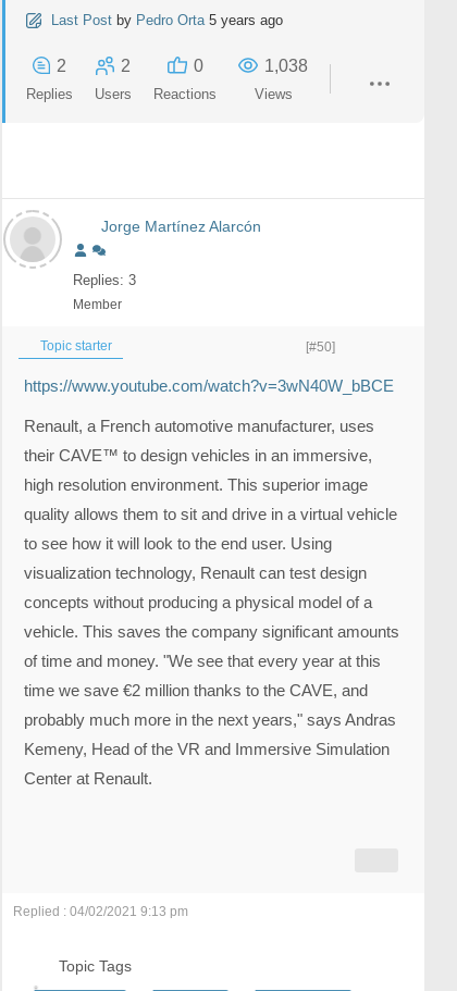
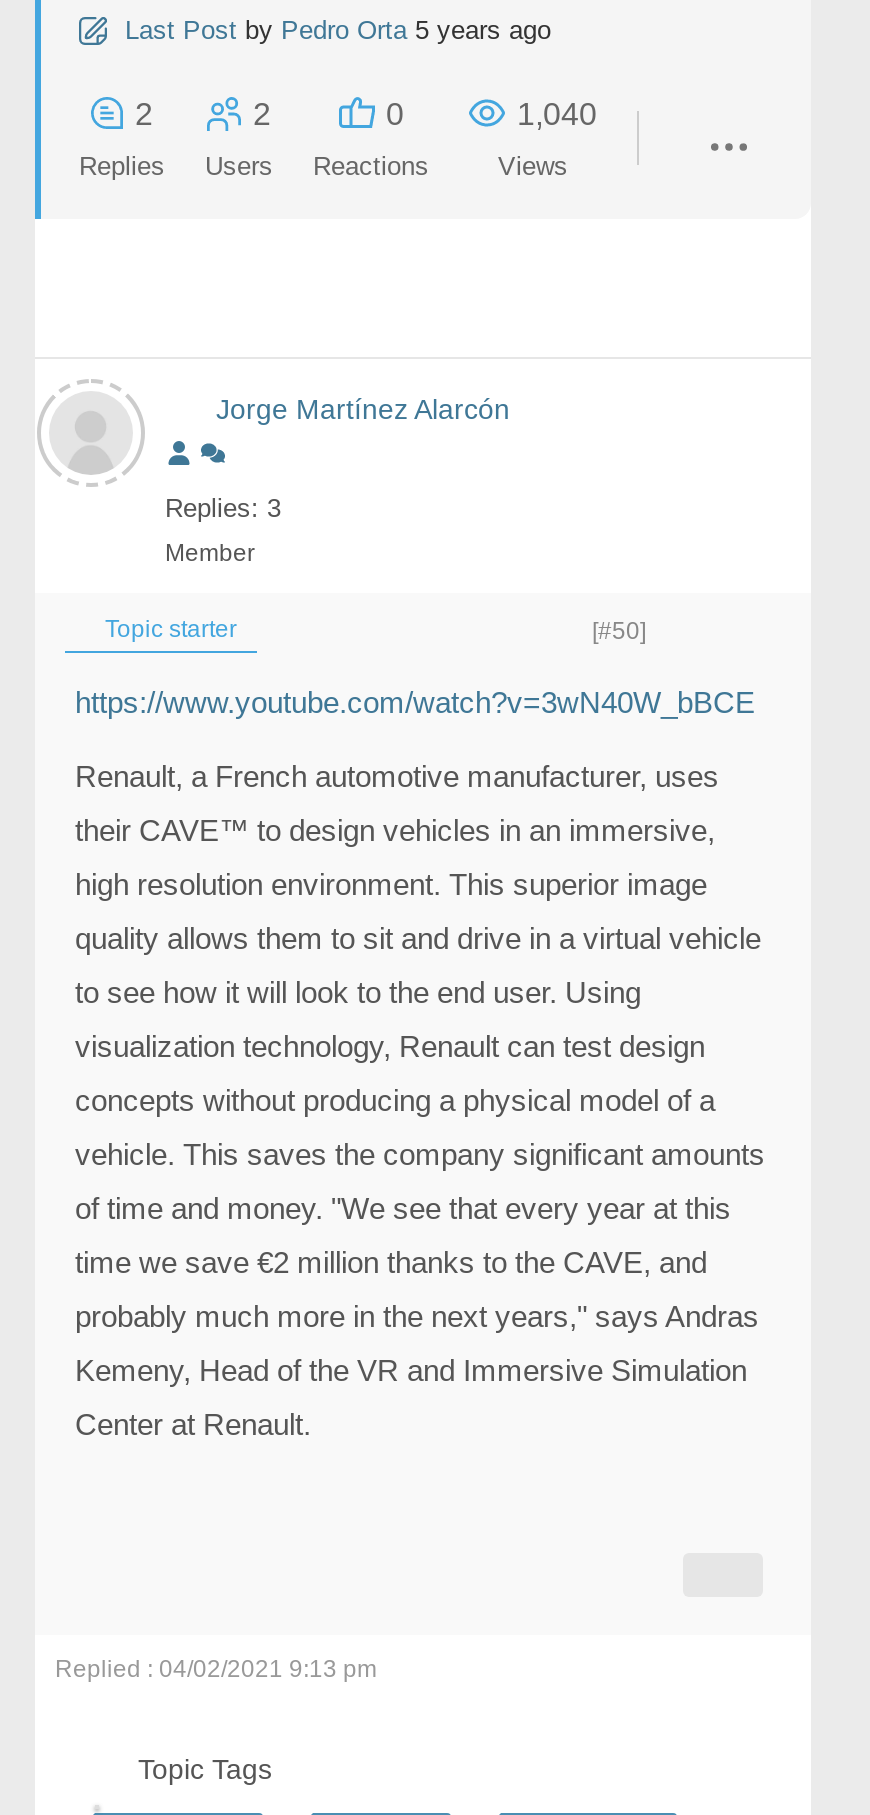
[264,56,308,75] 1,038 -> [517,97,597,131] 1,040

